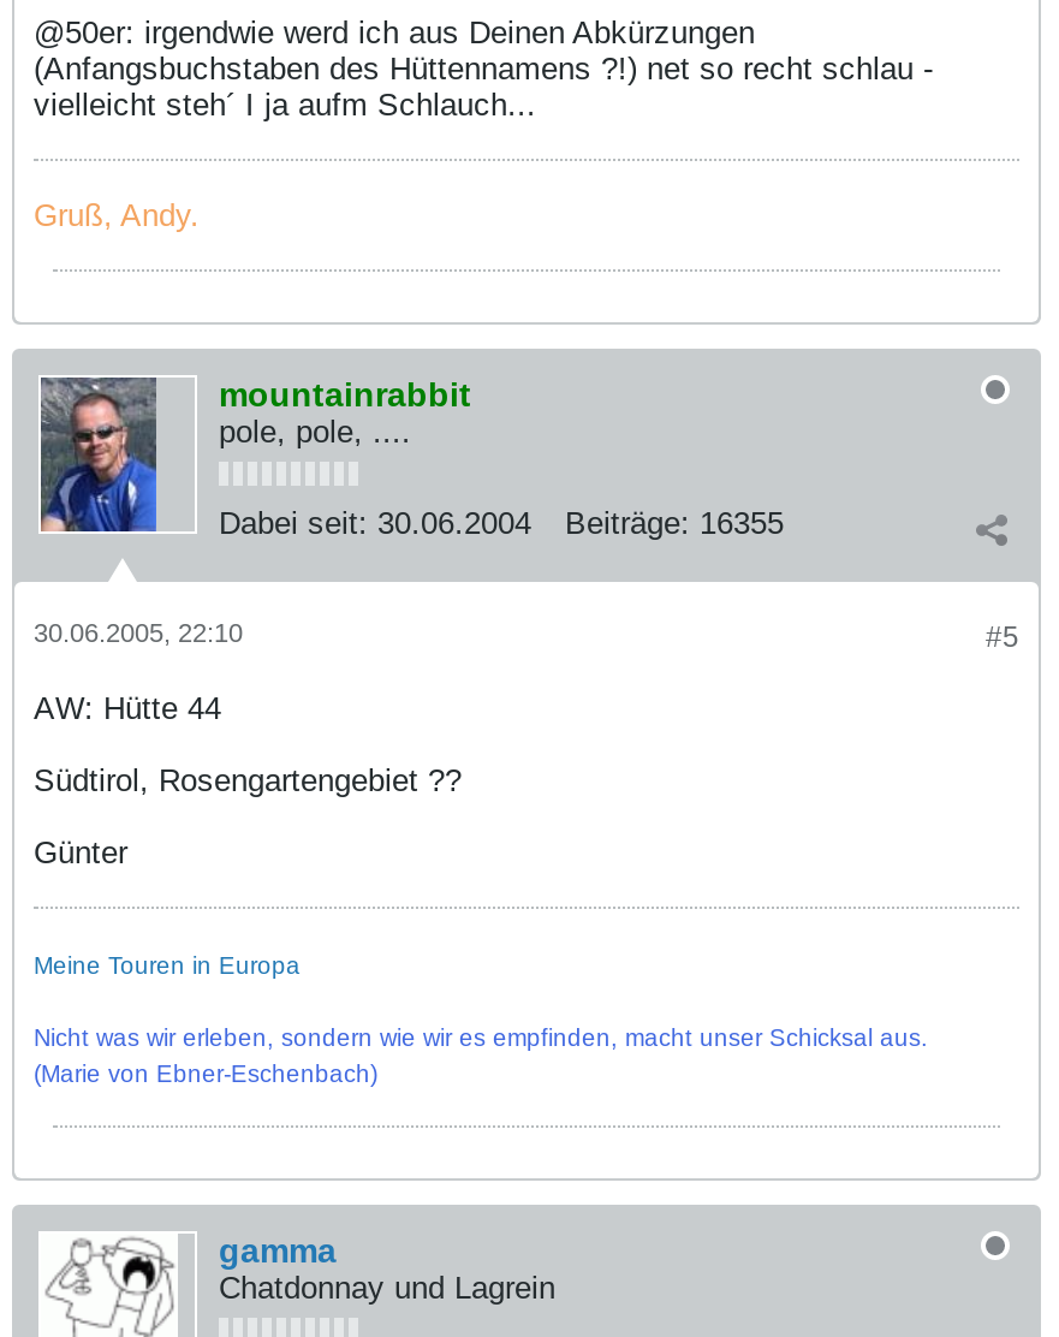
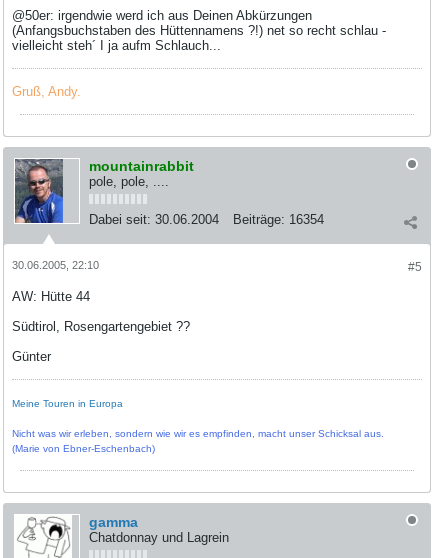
[219,505,784,541] Dabei seit: 30.06.2004 Beiträge: 16355 -> [89,212,324,227] Dabei seit: 30.06.2004 Beiträge: 16354

